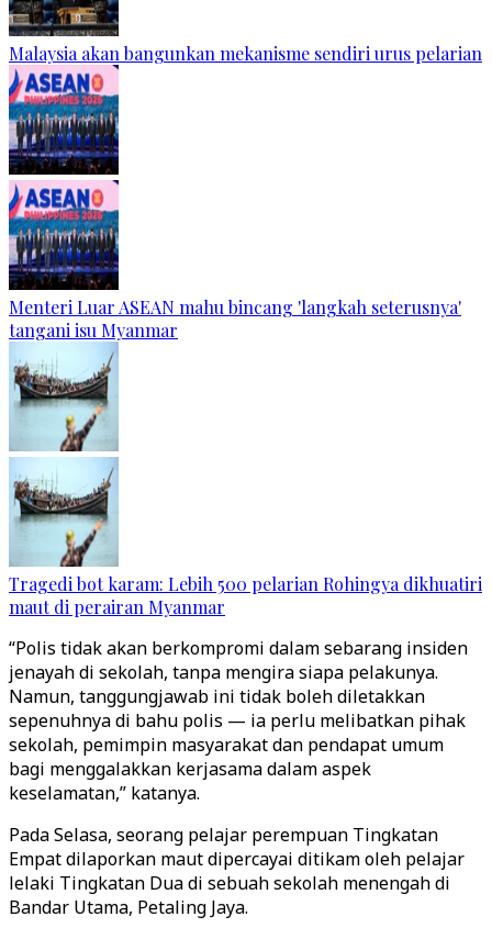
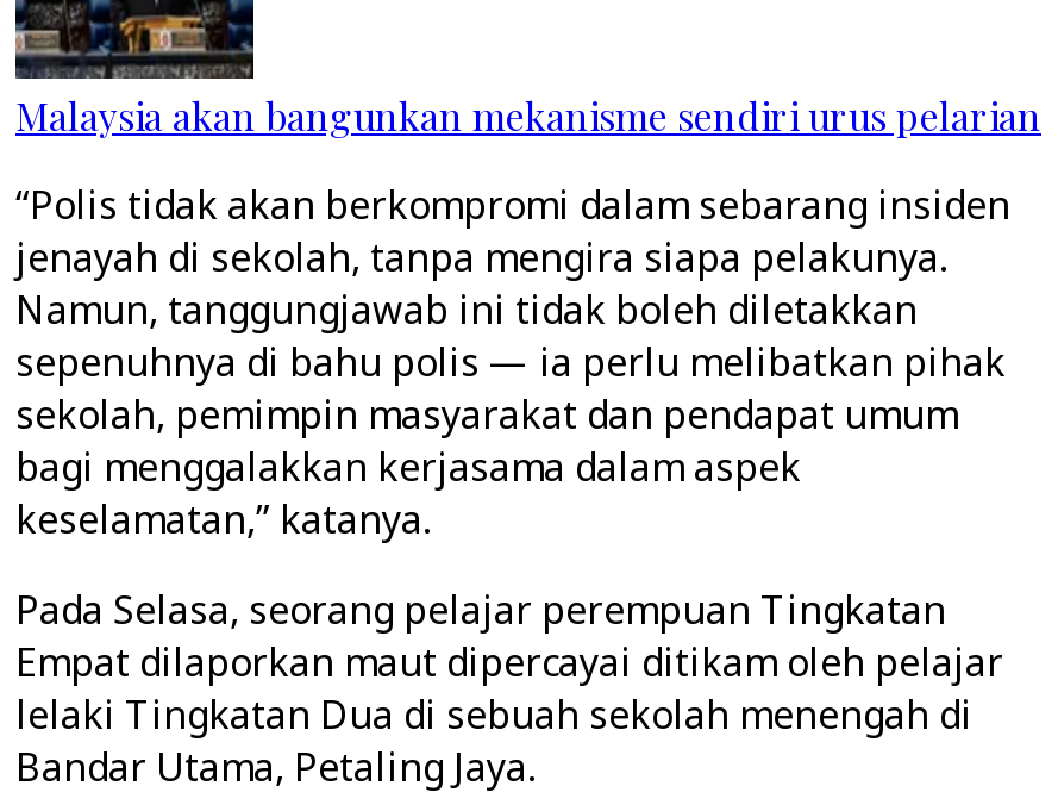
[8,68,461,342] [image] | Menteri Luar ASEAN mahu bincang 'langkah seterusnya' | tangani isu Myanmar -> none
[9,350,482,618] [image] | Tragedi bot karam: Lebih 500 pelarian Rohingya dikhuatiri | maut di perairan Myanmar -> none

